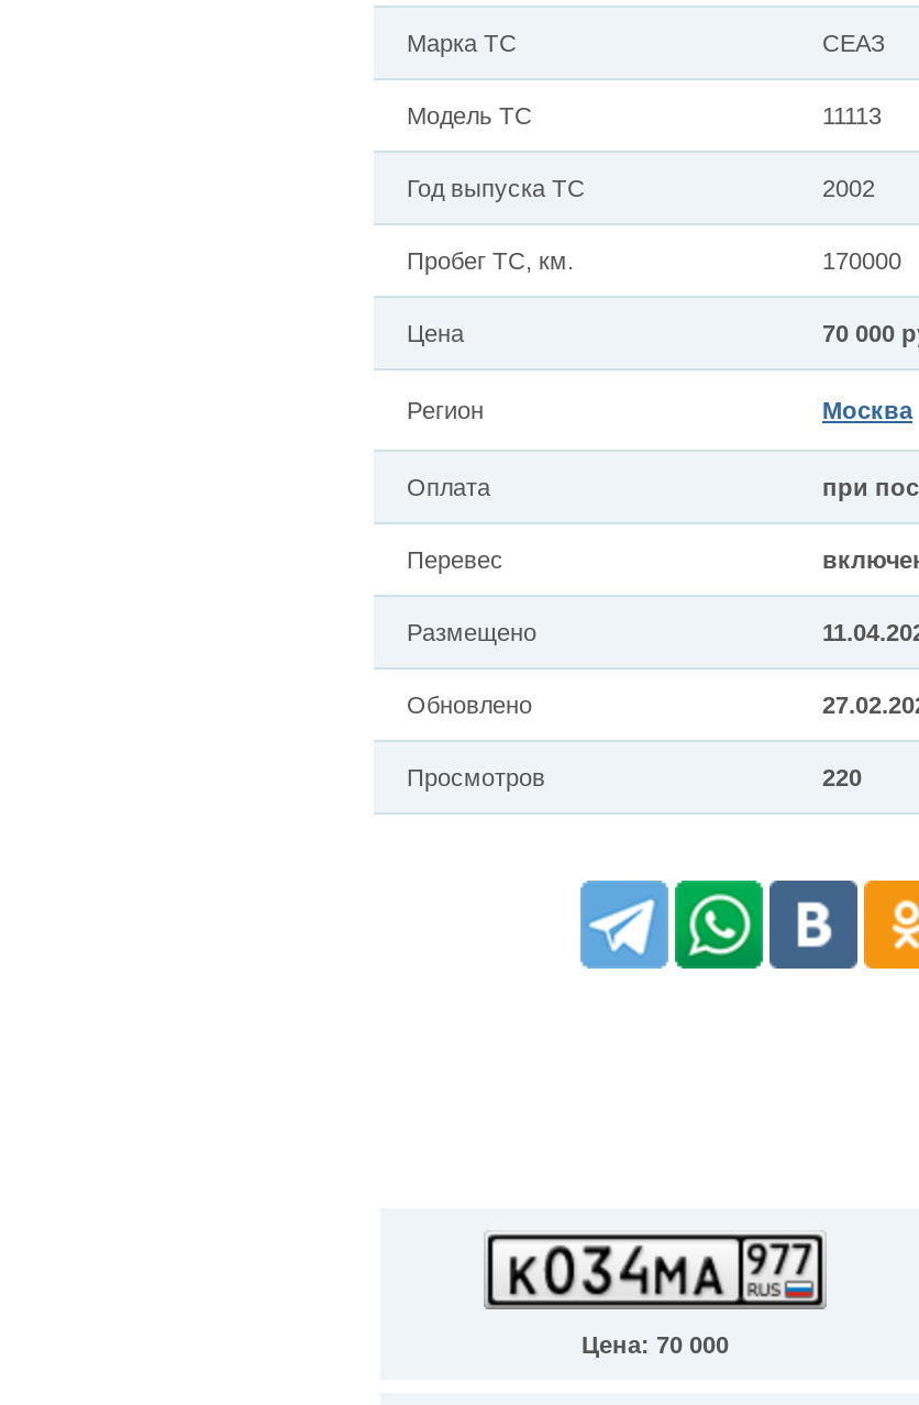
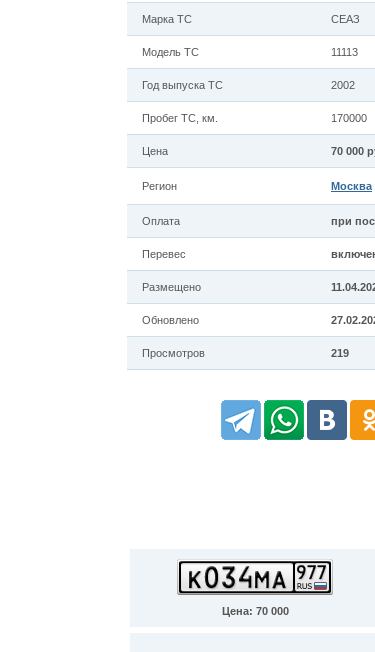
[822,763,862,790] 220 -> [331,347,349,359] 219

